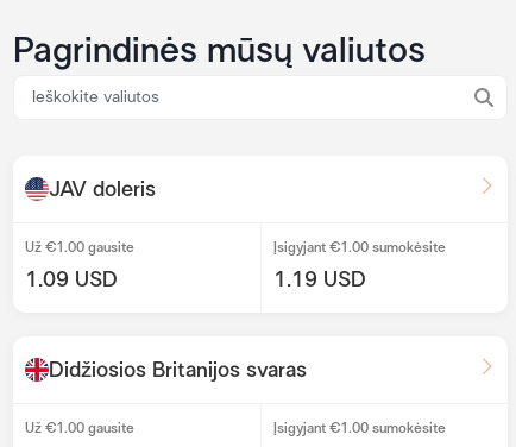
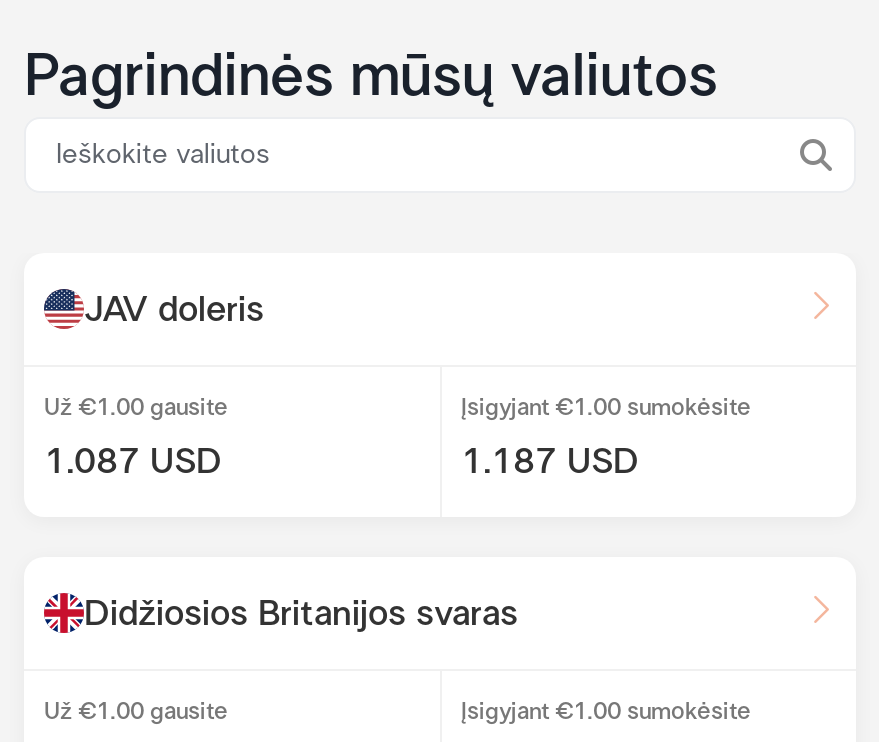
[25,270,118,291] 1.09 USD -> [44,446,222,482] 1.087 USD
[273,270,366,291] 1.19 USD -> [461,446,639,482] 1.187 USD

